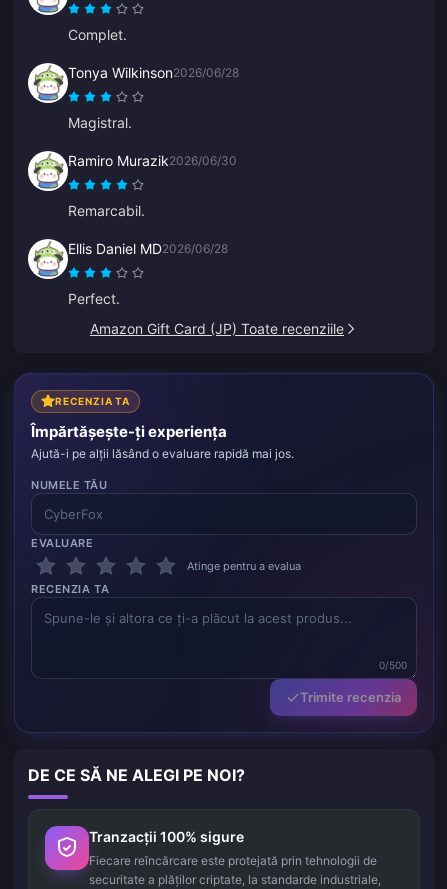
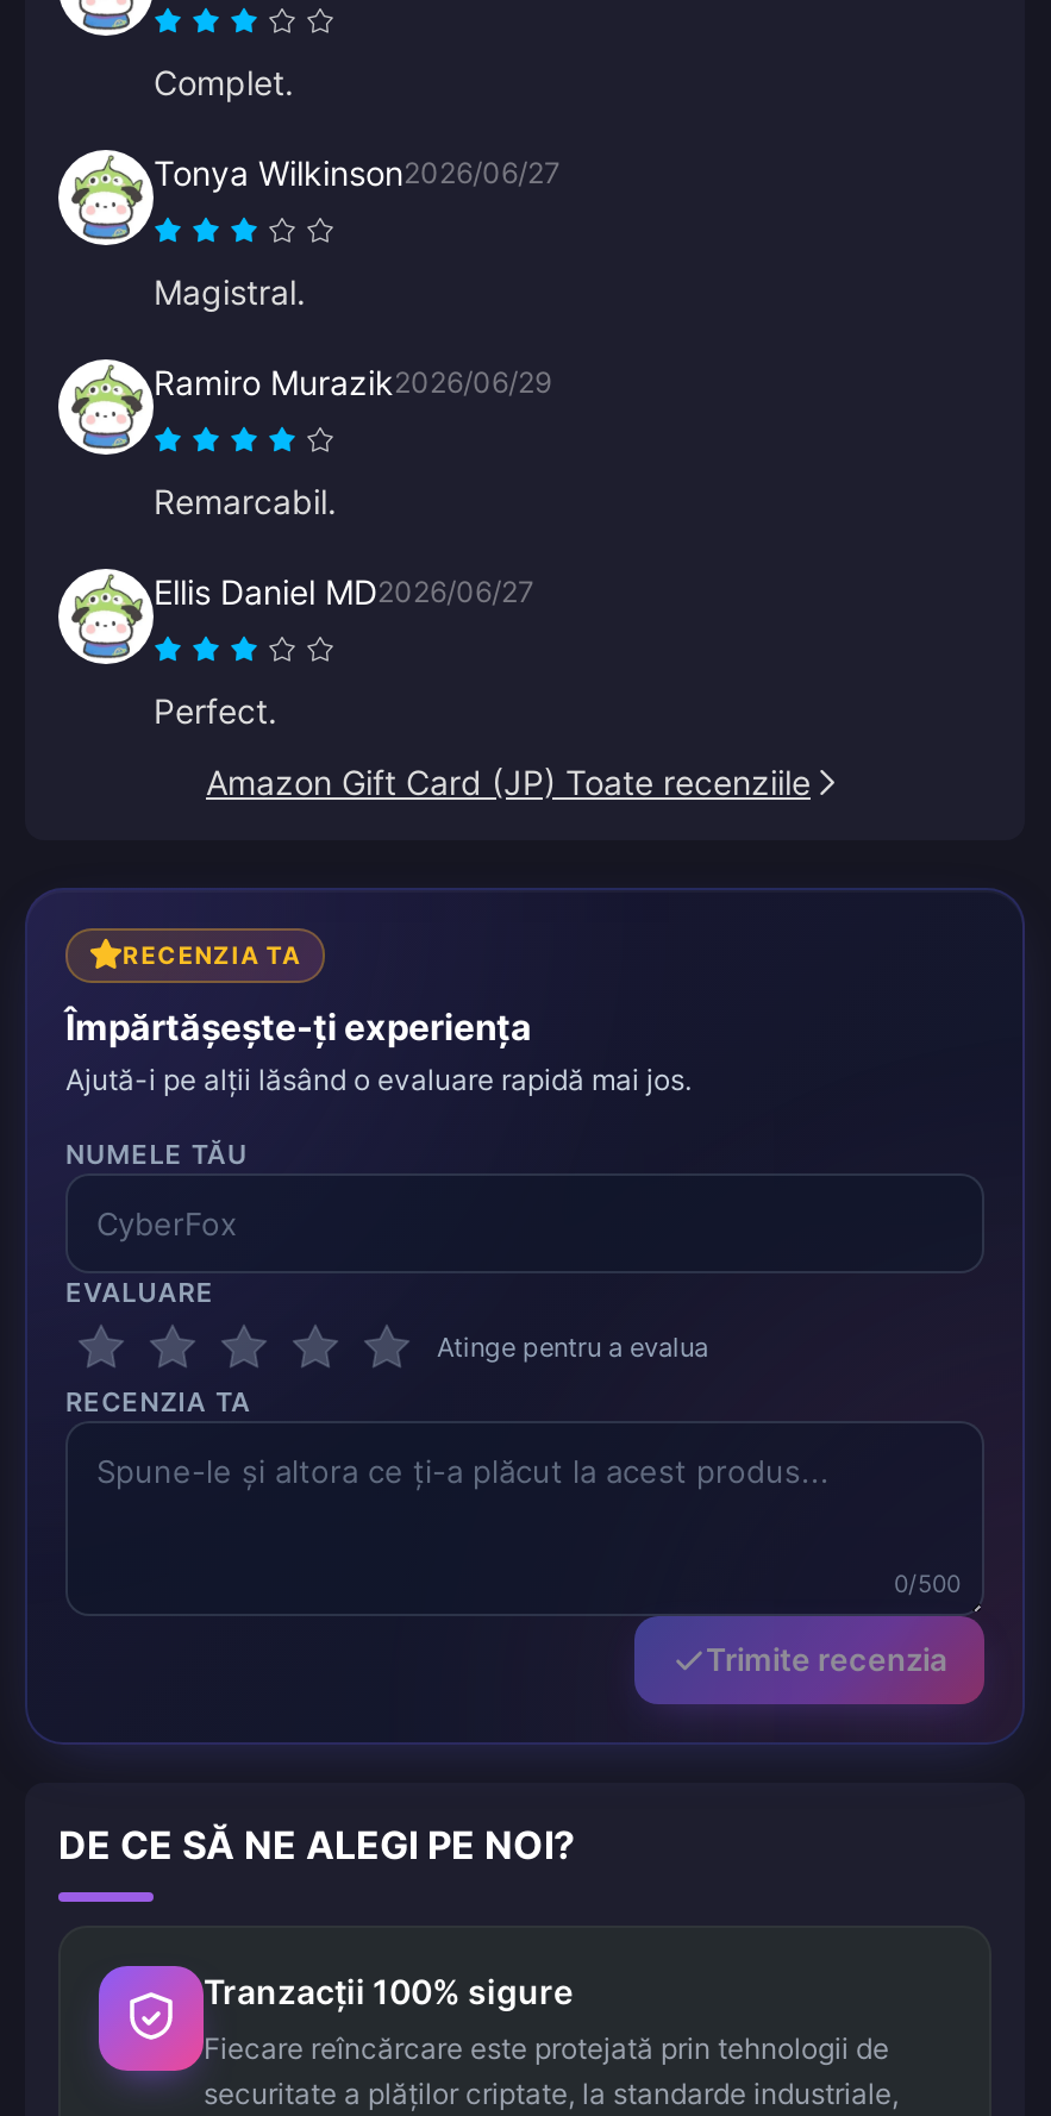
[68,63,239,80] Tonya Wilkinson2026/06/28 -> [154,151,561,192] Tonya Wilkinson2026/06/27
[68,151,237,168] Ramiro Murazik2026/06/30 -> [154,361,551,401] Ramiro Murazik2026/06/29
[68,239,228,256] Ellis Daniel MD2026/06/28 -> [154,570,534,611] Ellis Daniel MD2026/06/27

